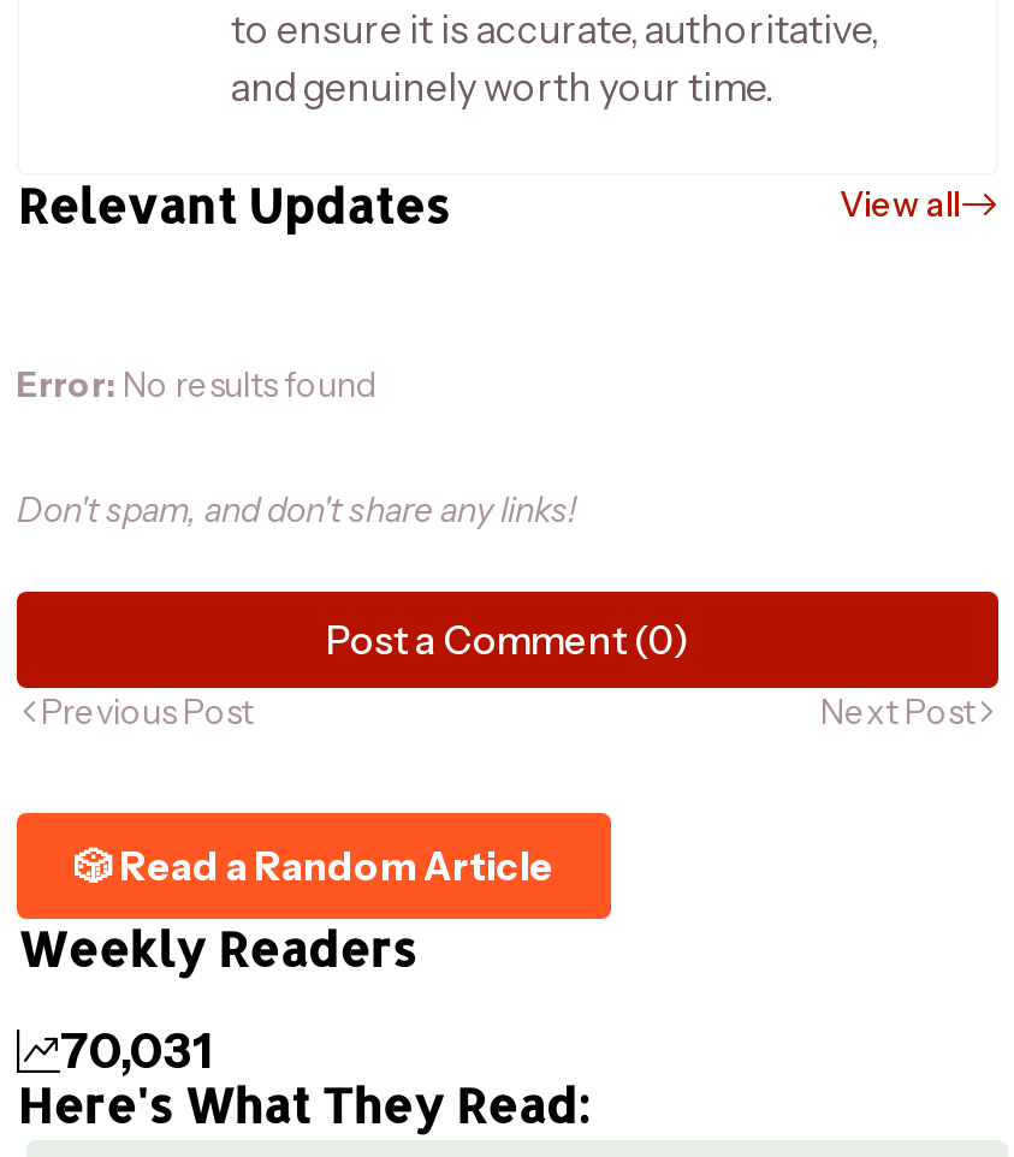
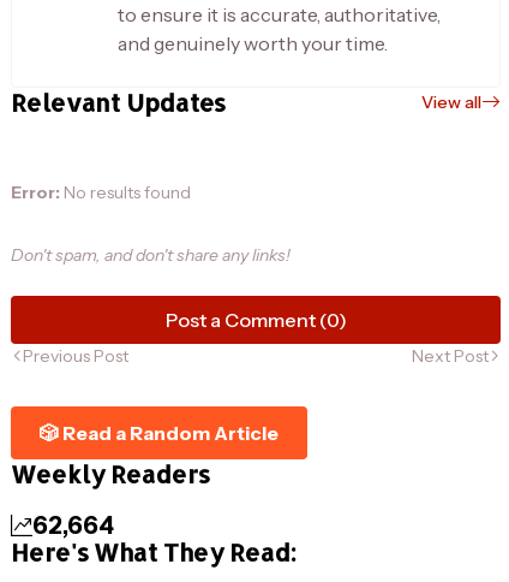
[60,1022,212,1080] 70,031 -> [32,511,114,540] 62,664

